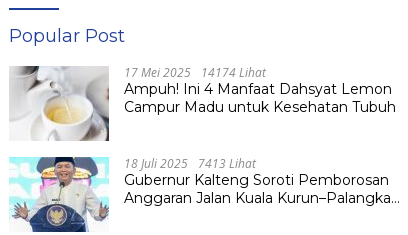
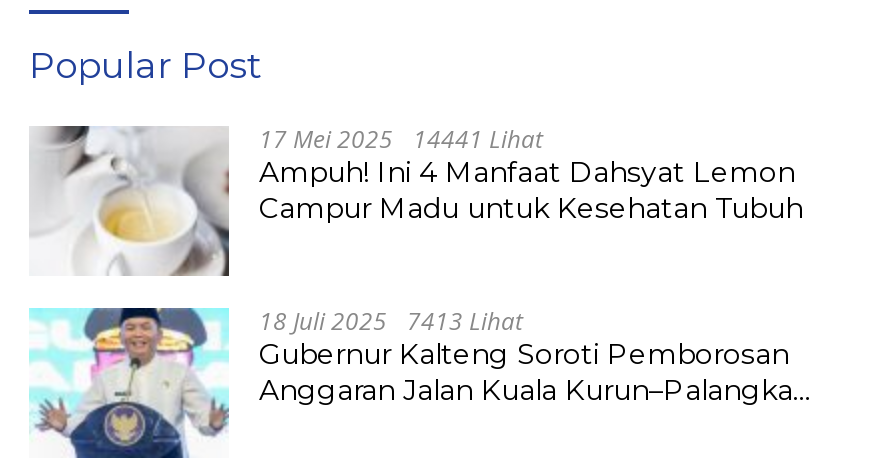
[124,64,266,81] 17 Mei 2025 14174 Lihat -> [259,121,543,155] 17 Mei 2025 14441 Lihat

